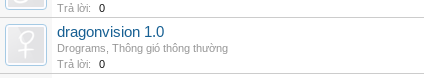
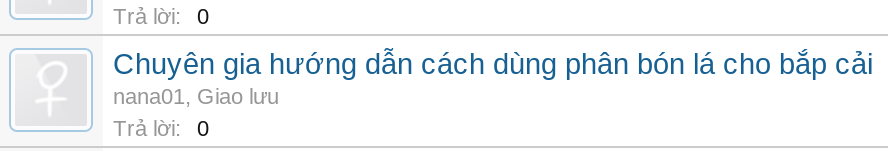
[57,24,228,54] dragonvision 1.0 | Drograms, Thông gió thông thường -> [113,48,873,108] Chuyên gia hướng dẫn cách dùng phân bón lá cho bắp cải | nana01, Giao lưu

